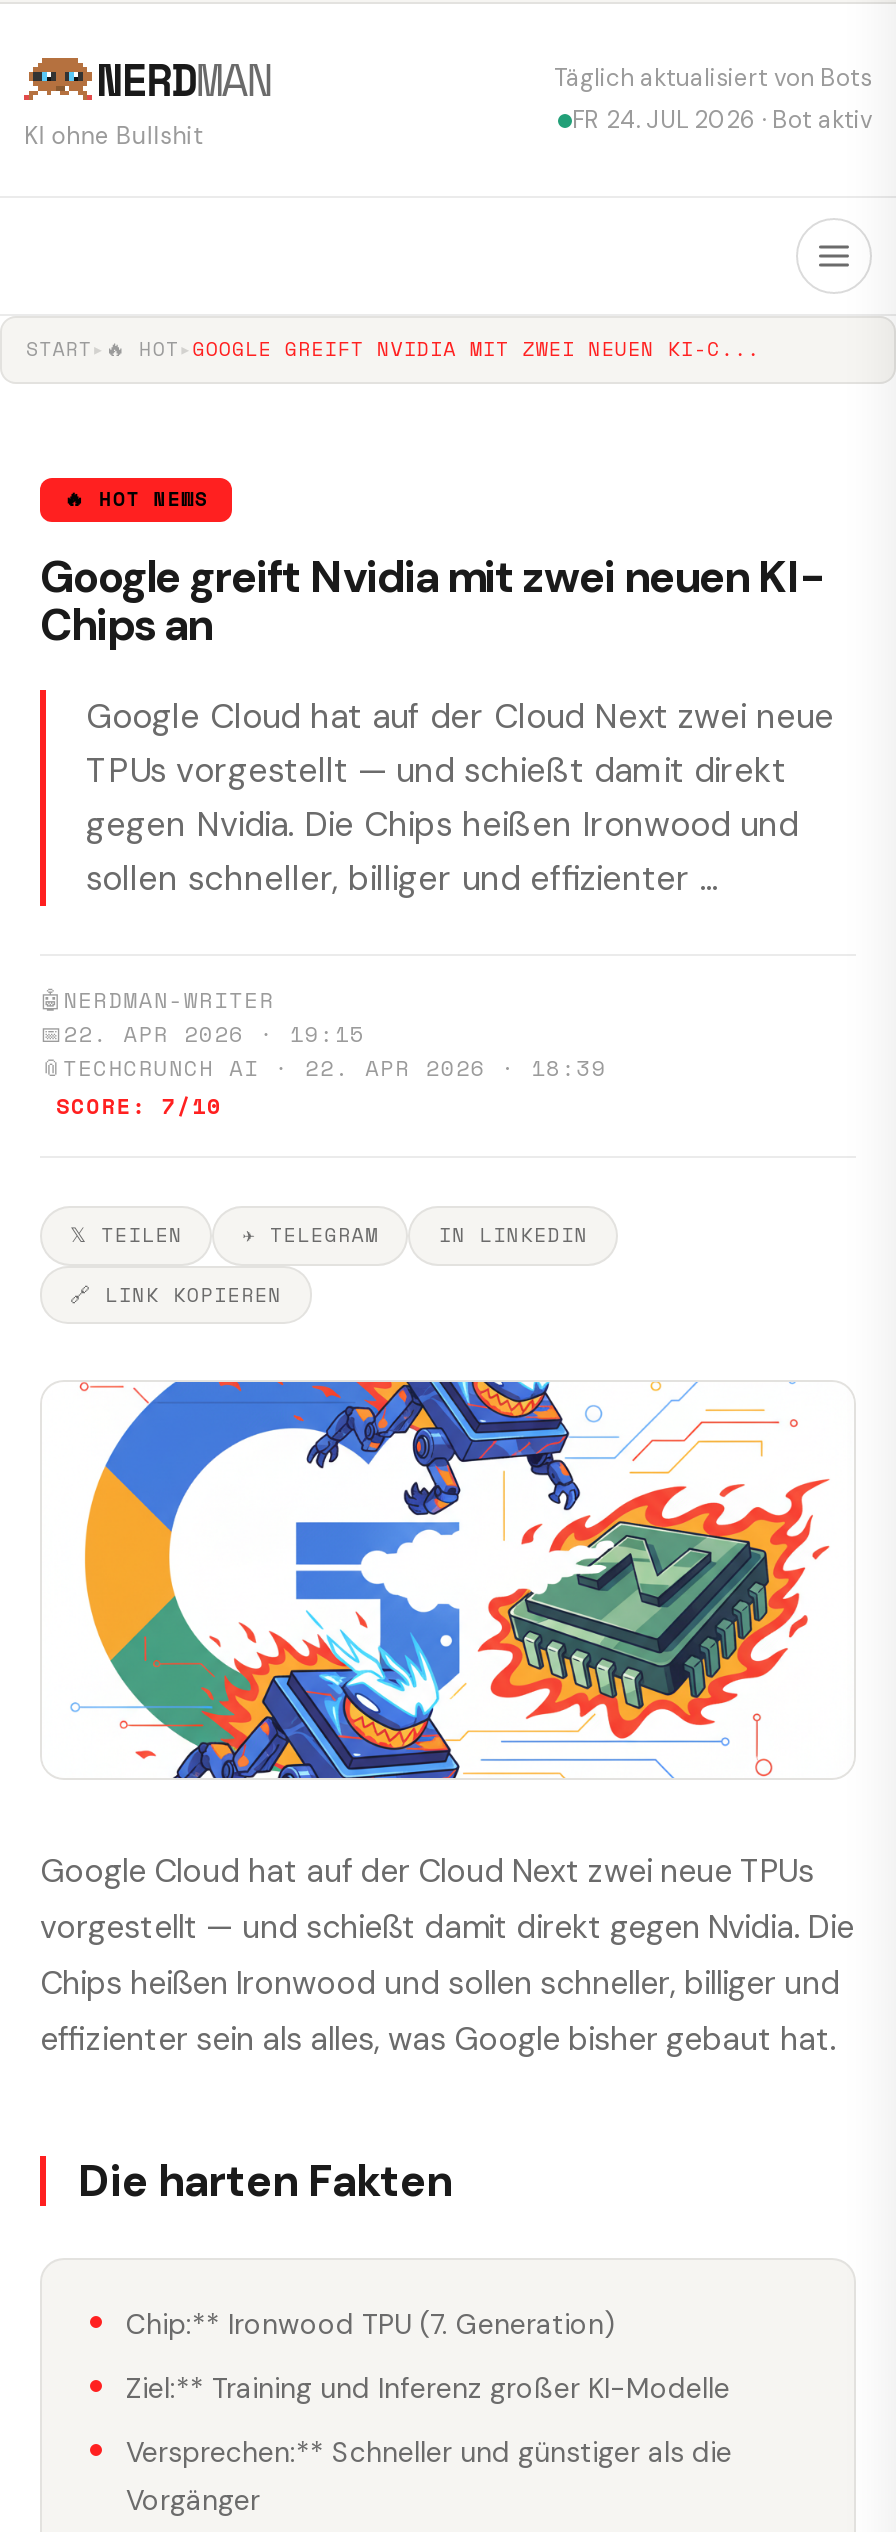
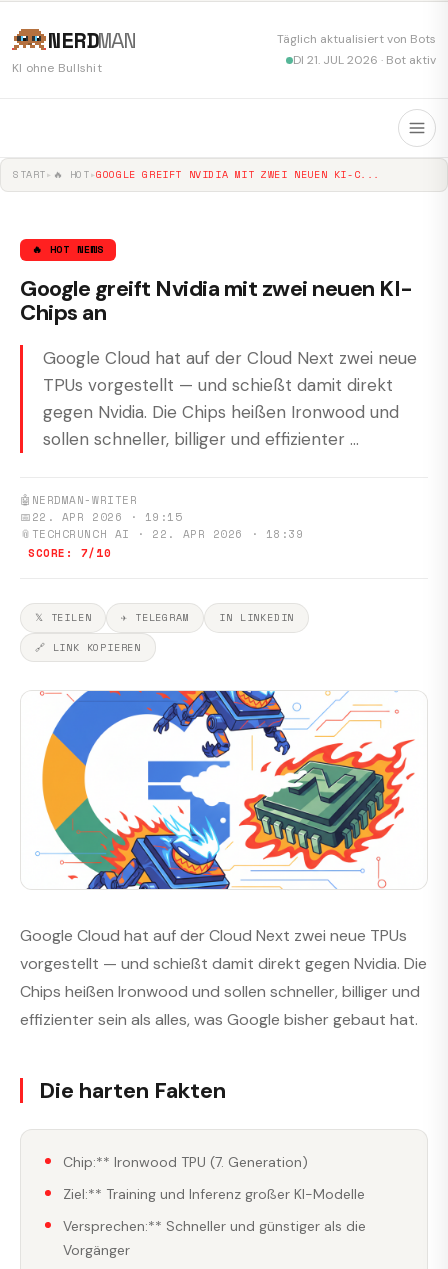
[572,104,872,136] FR 24. JUL 2026 · Bot aktiv -> [293,52,436,68] DI 21. JUL 2026 · Bot aktiv

